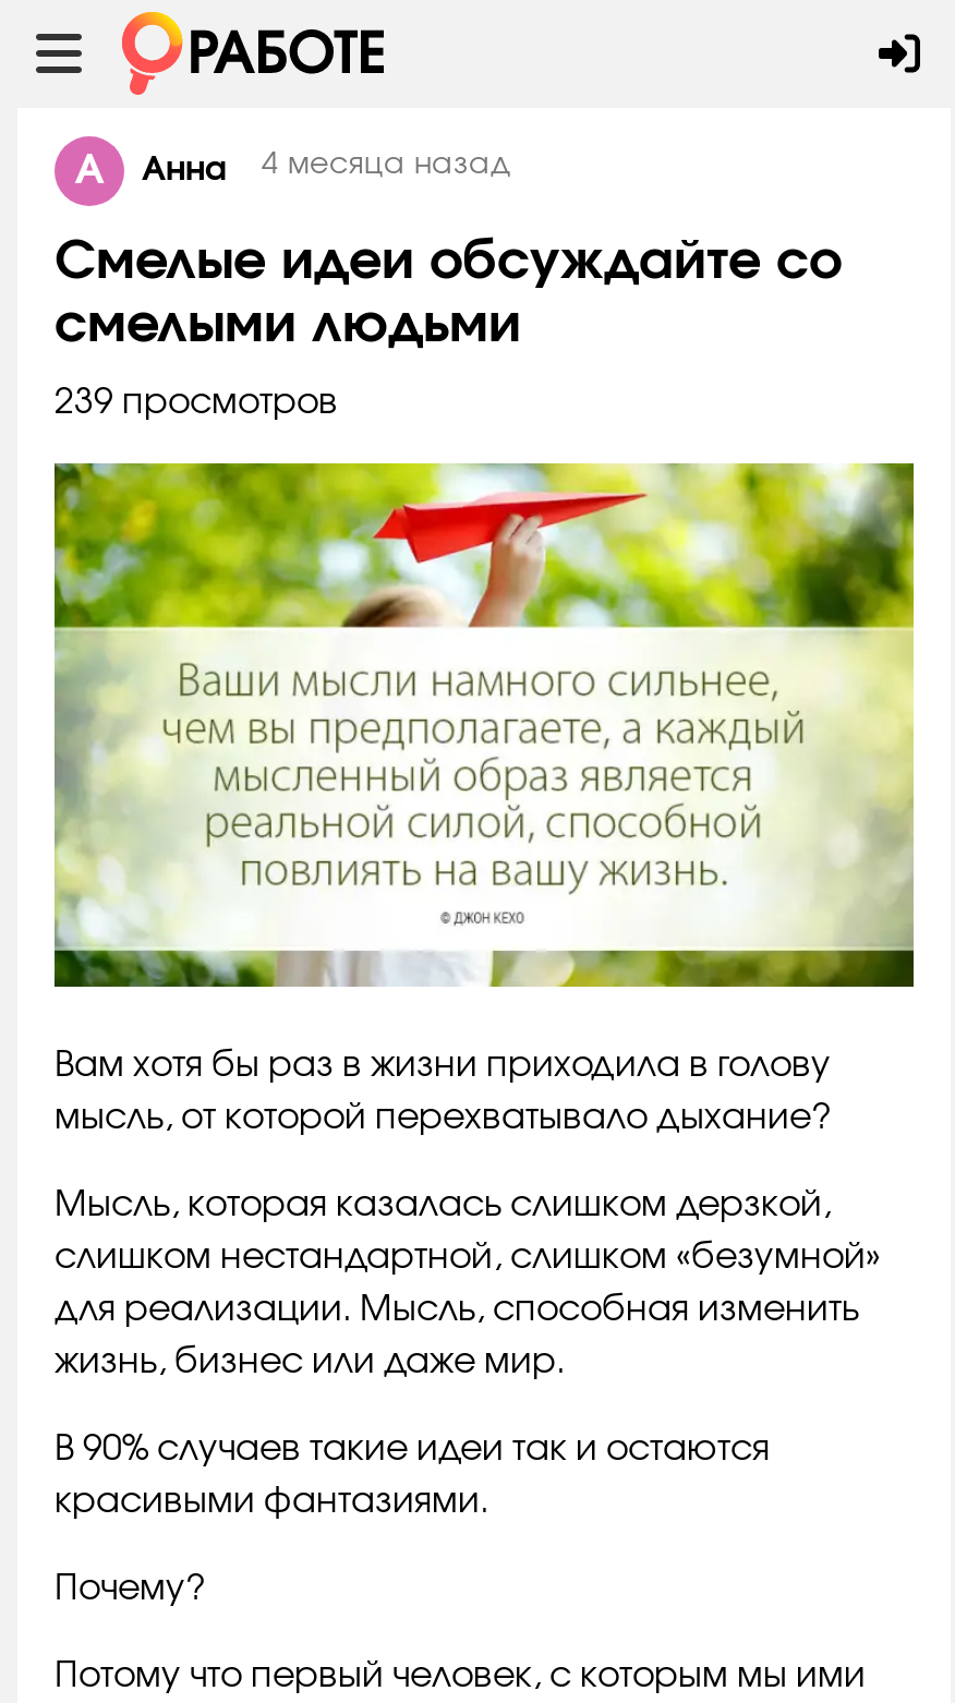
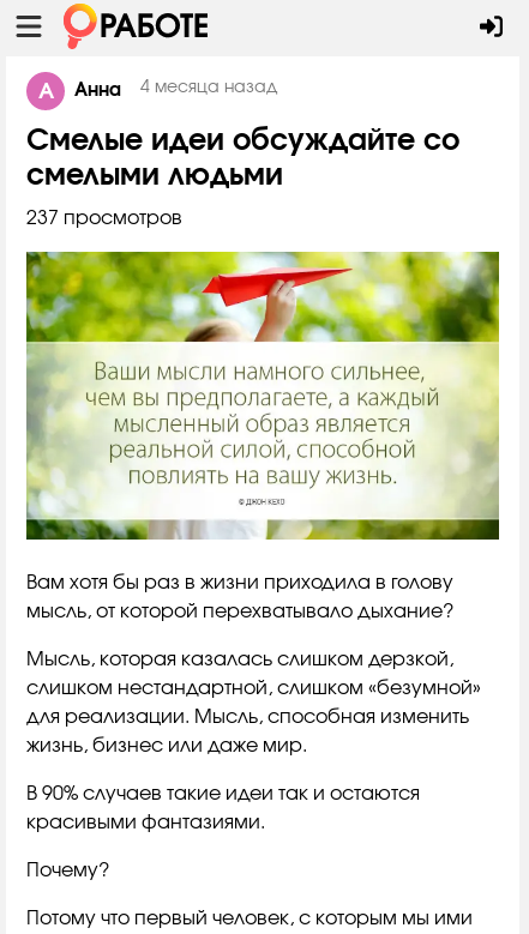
[55,384,338,419] 239 просмотров -> [26,208,182,228] 237 просмотров

